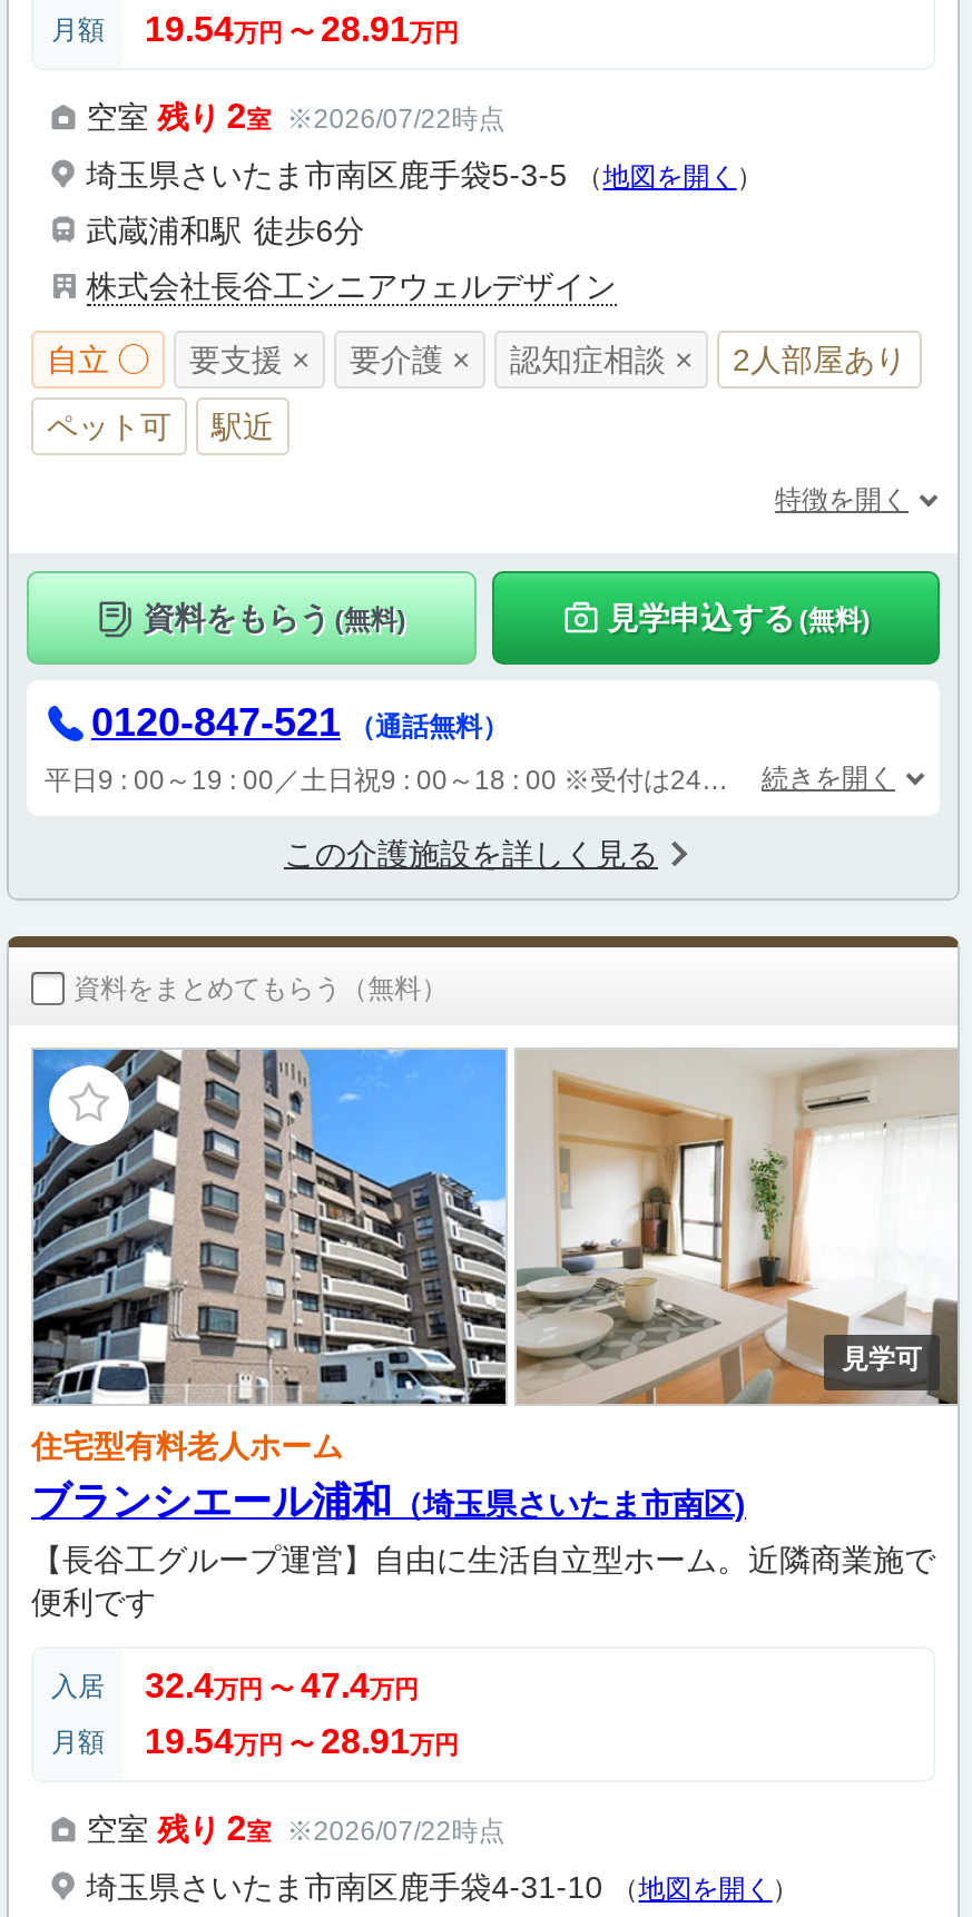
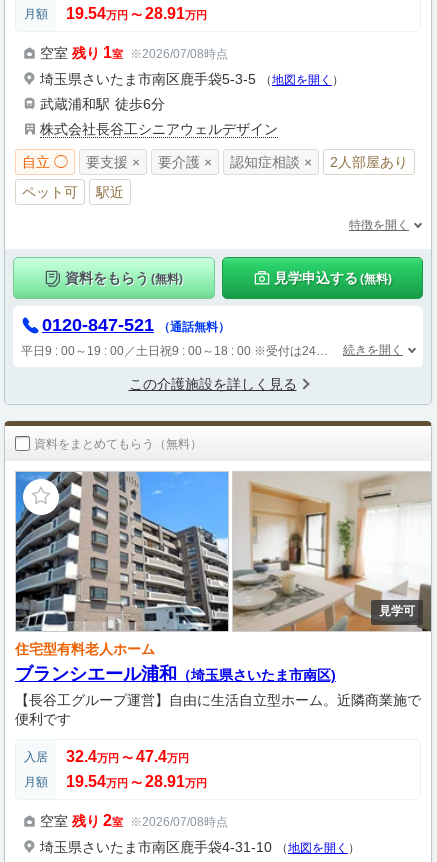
[86,97,505,135] 空室残り 2室 ※2026/07/22時点 -> [40,44,228,61] 空室残り 1室 ※2026/07/08時点
[86,1809,505,1847] 空室残り 2室 ※2026/07/22時点 -> [40,812,228,829] 空室残り 2室 ※2026/07/08時点

